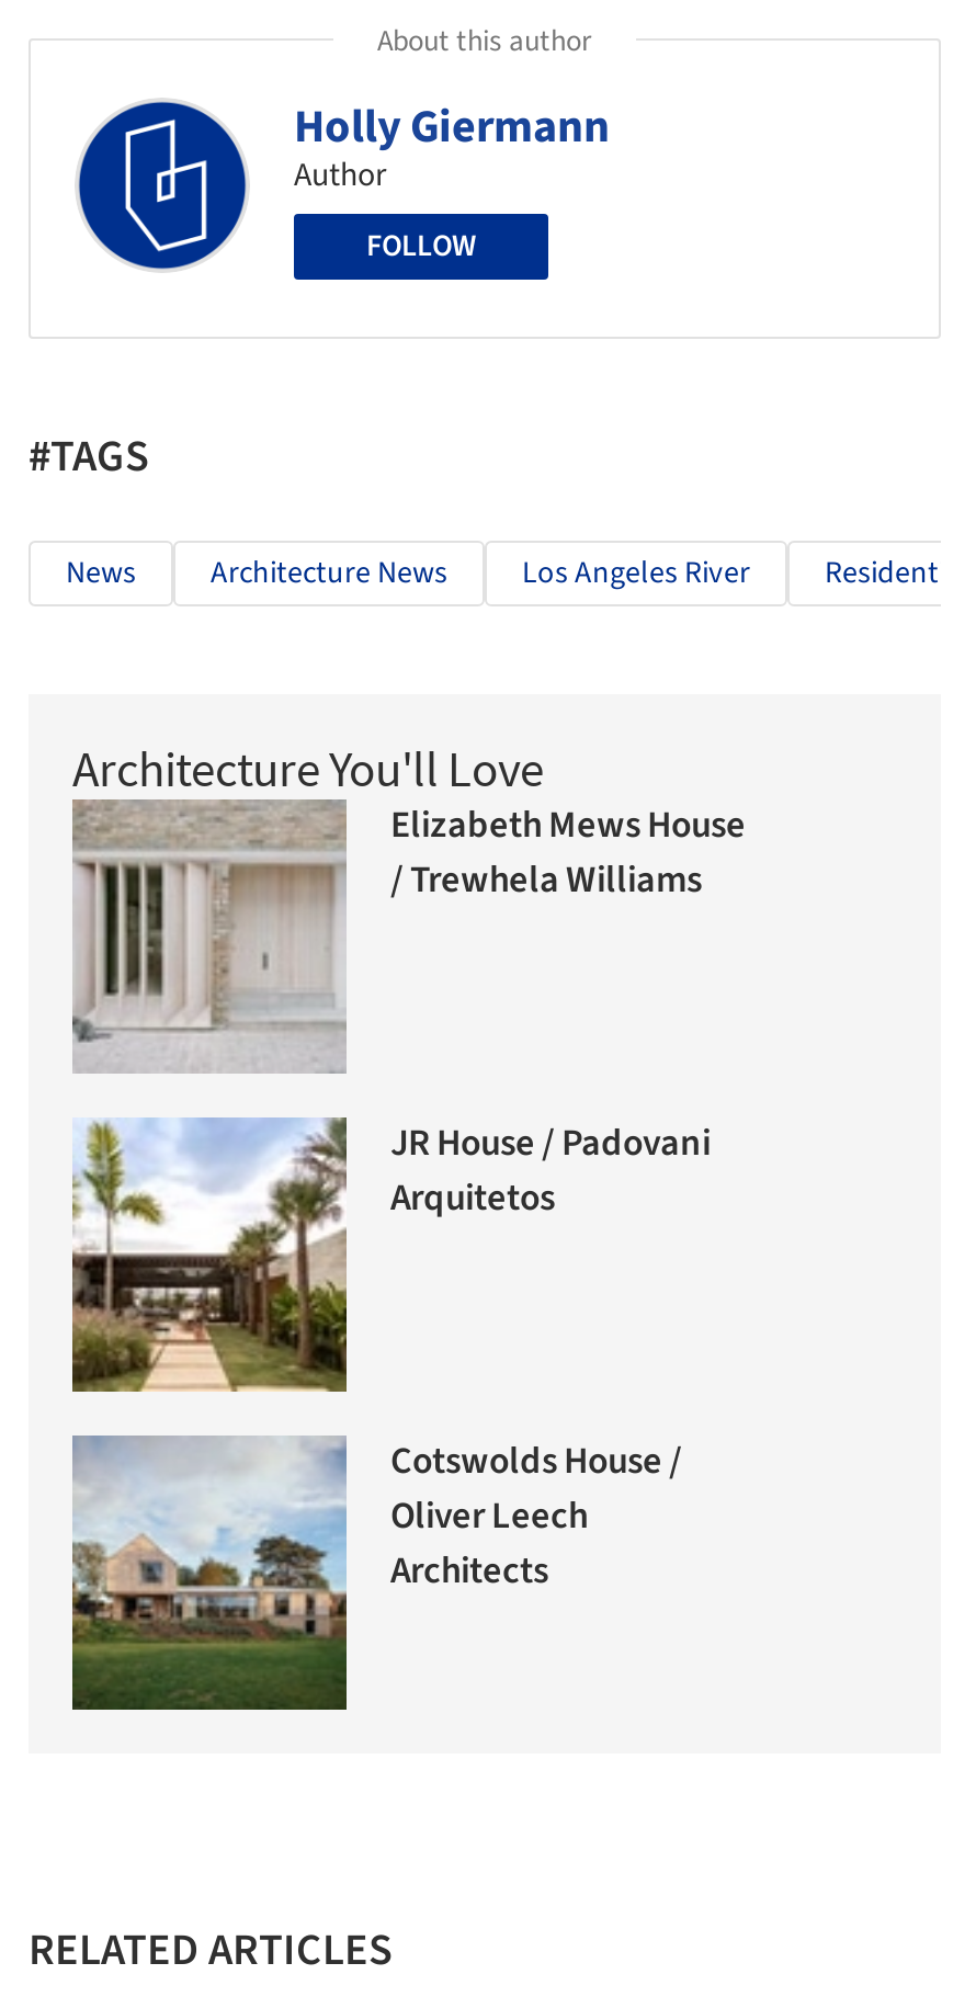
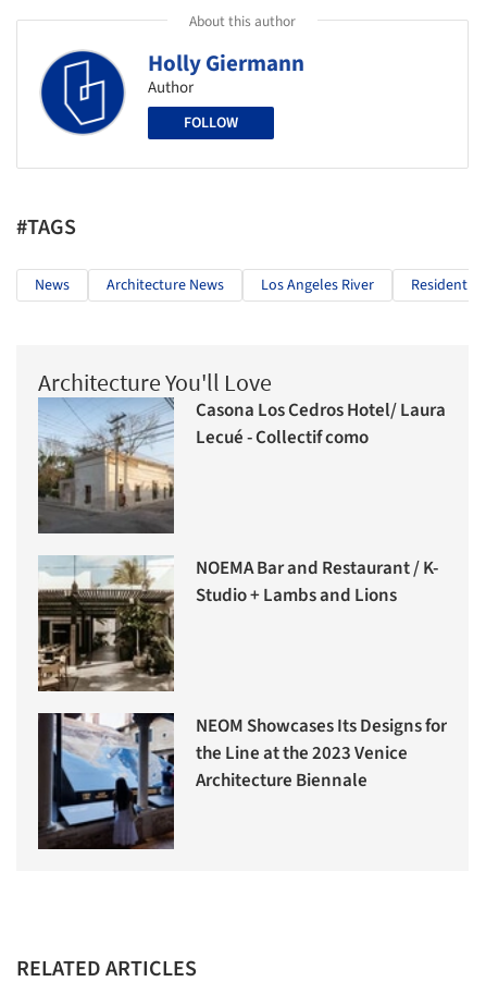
[72,800,746,1071] [image] | Elizabeth Mews House | / Trewhela Williams -> [37,397,446,533] [image] | Casona Los Cedros Hotel/ Laura | Lecué - Collectif como
[70,1117,711,1392] [image] | JR House / Padovani | Arquitetos -> [37,555,438,691] [image] | NOEMA Bar and Restaurant / K- | Studio + Lambs and Lions
[72,1436,682,1712] [image] | Cotswolds House / | Oliver Leech | Architects -> [37,712,447,849] [image] | NEOM Showcases Its Designs for | the Line at the 2023 Venice | Architecture Biennale

